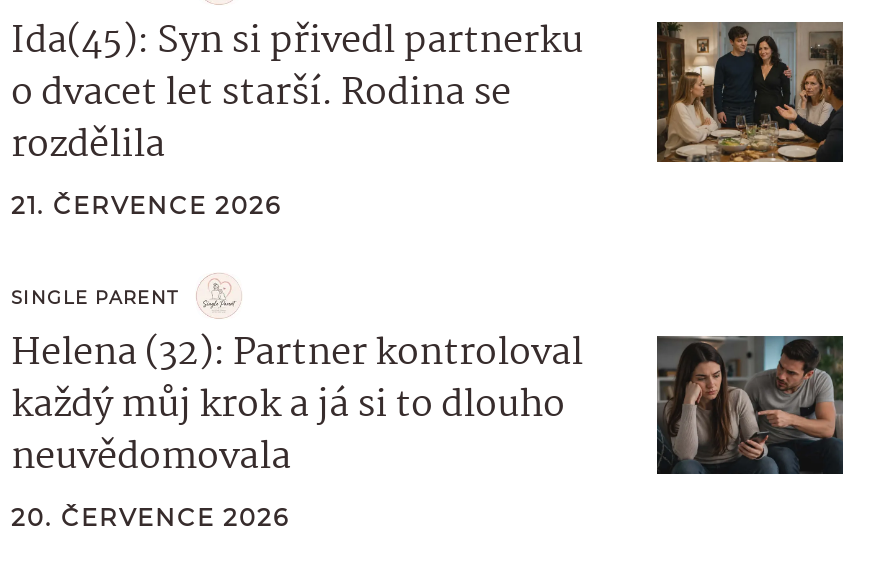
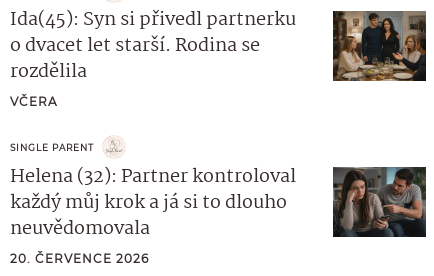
[11,189,281,219] 21. ČERVENCE 2026 -> [10,94,58,109] VČERA

